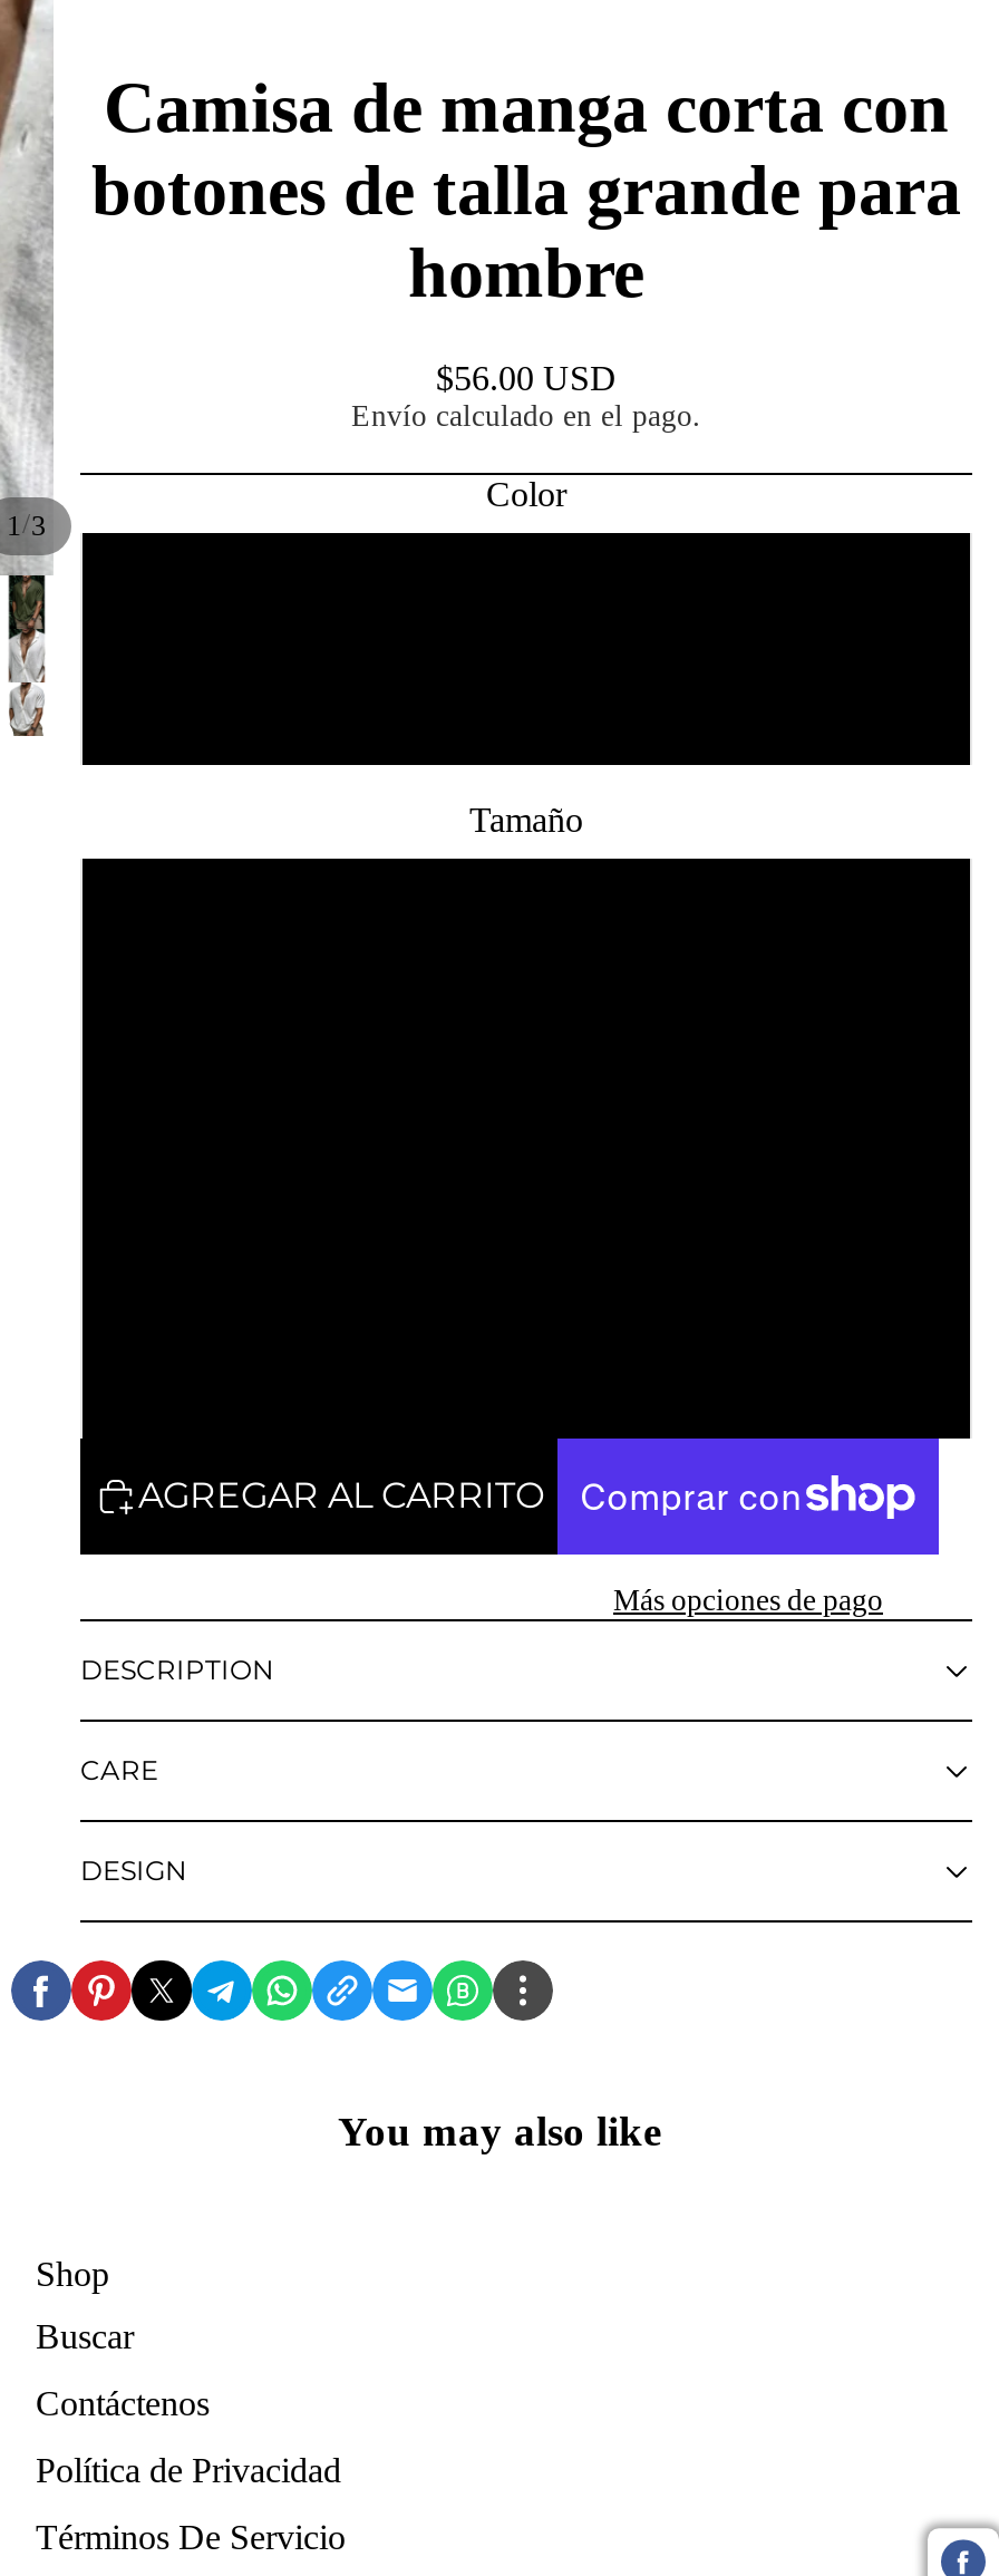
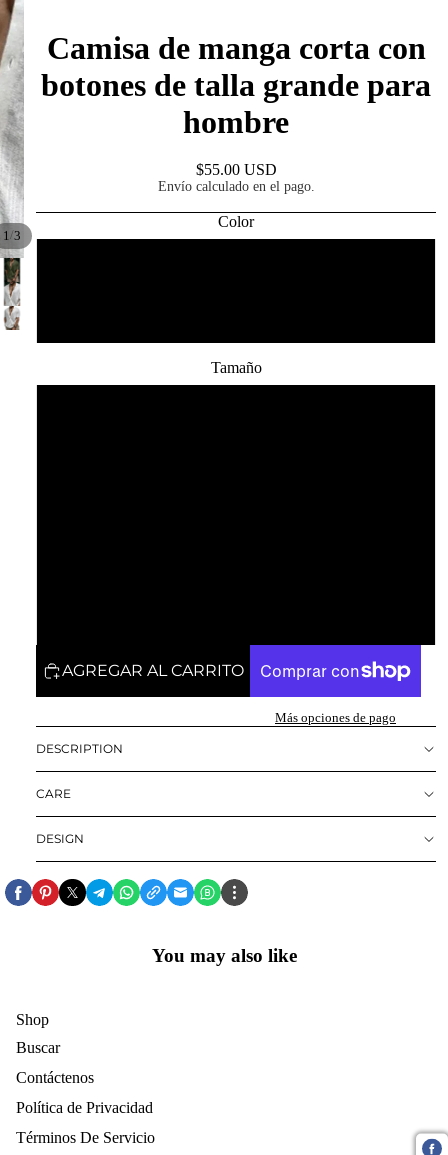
[436,359,617,397] $56.00 USD -> [195,161,276,178] $55.00 USD

